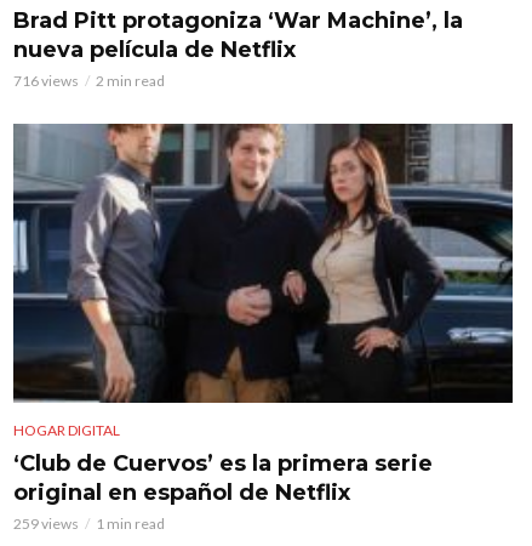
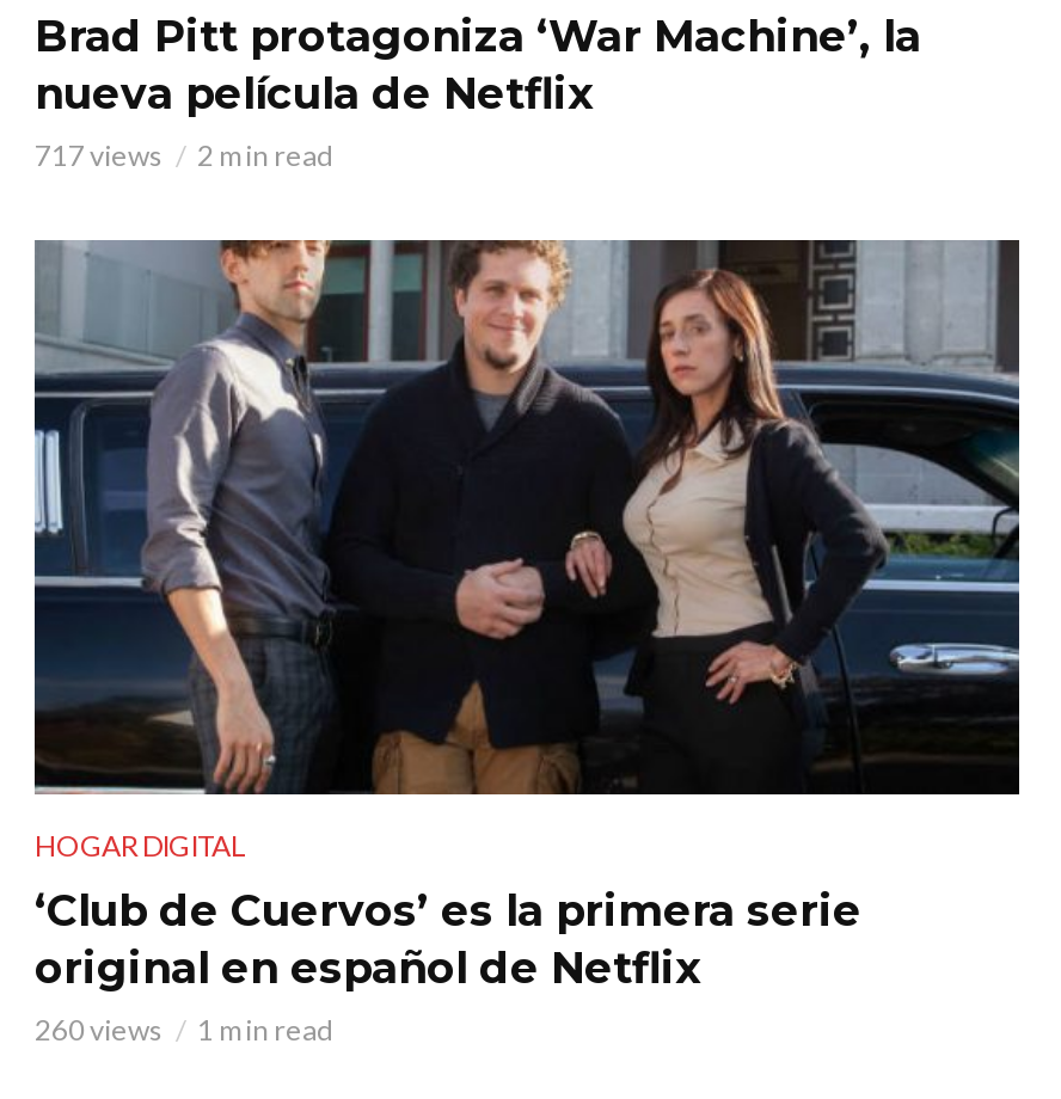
[13,71,165,89] 716 views 2 min read -> [35,139,333,175] 717 views 2 min read
[13,514,165,533] 259 views 1 min read -> [35,1013,333,1049] 260 views 1 min read

